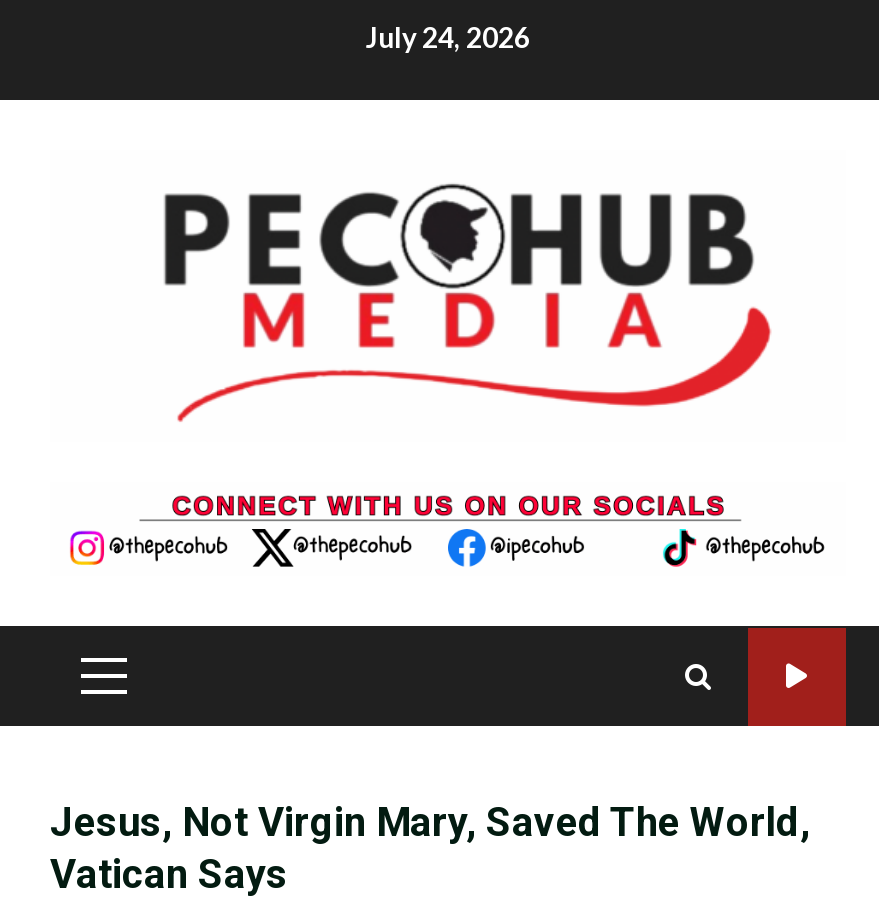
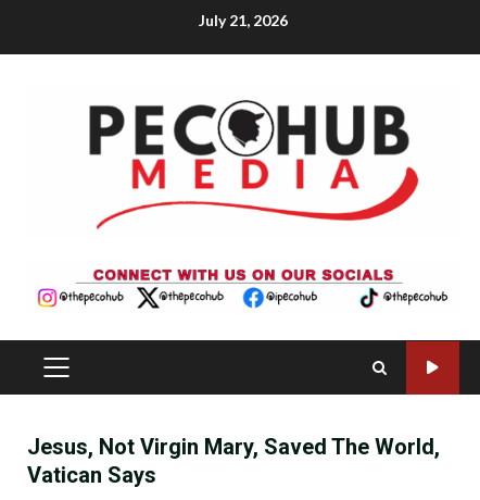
[366,19,530,53] July 24, 2026 -> [199,10,288,29] July 21, 2026

